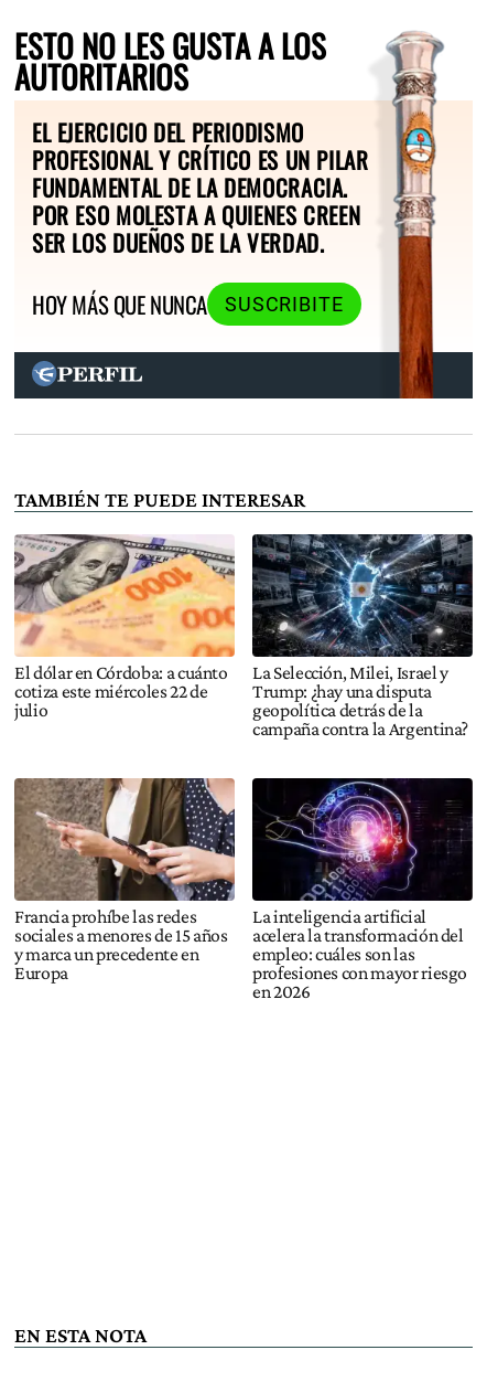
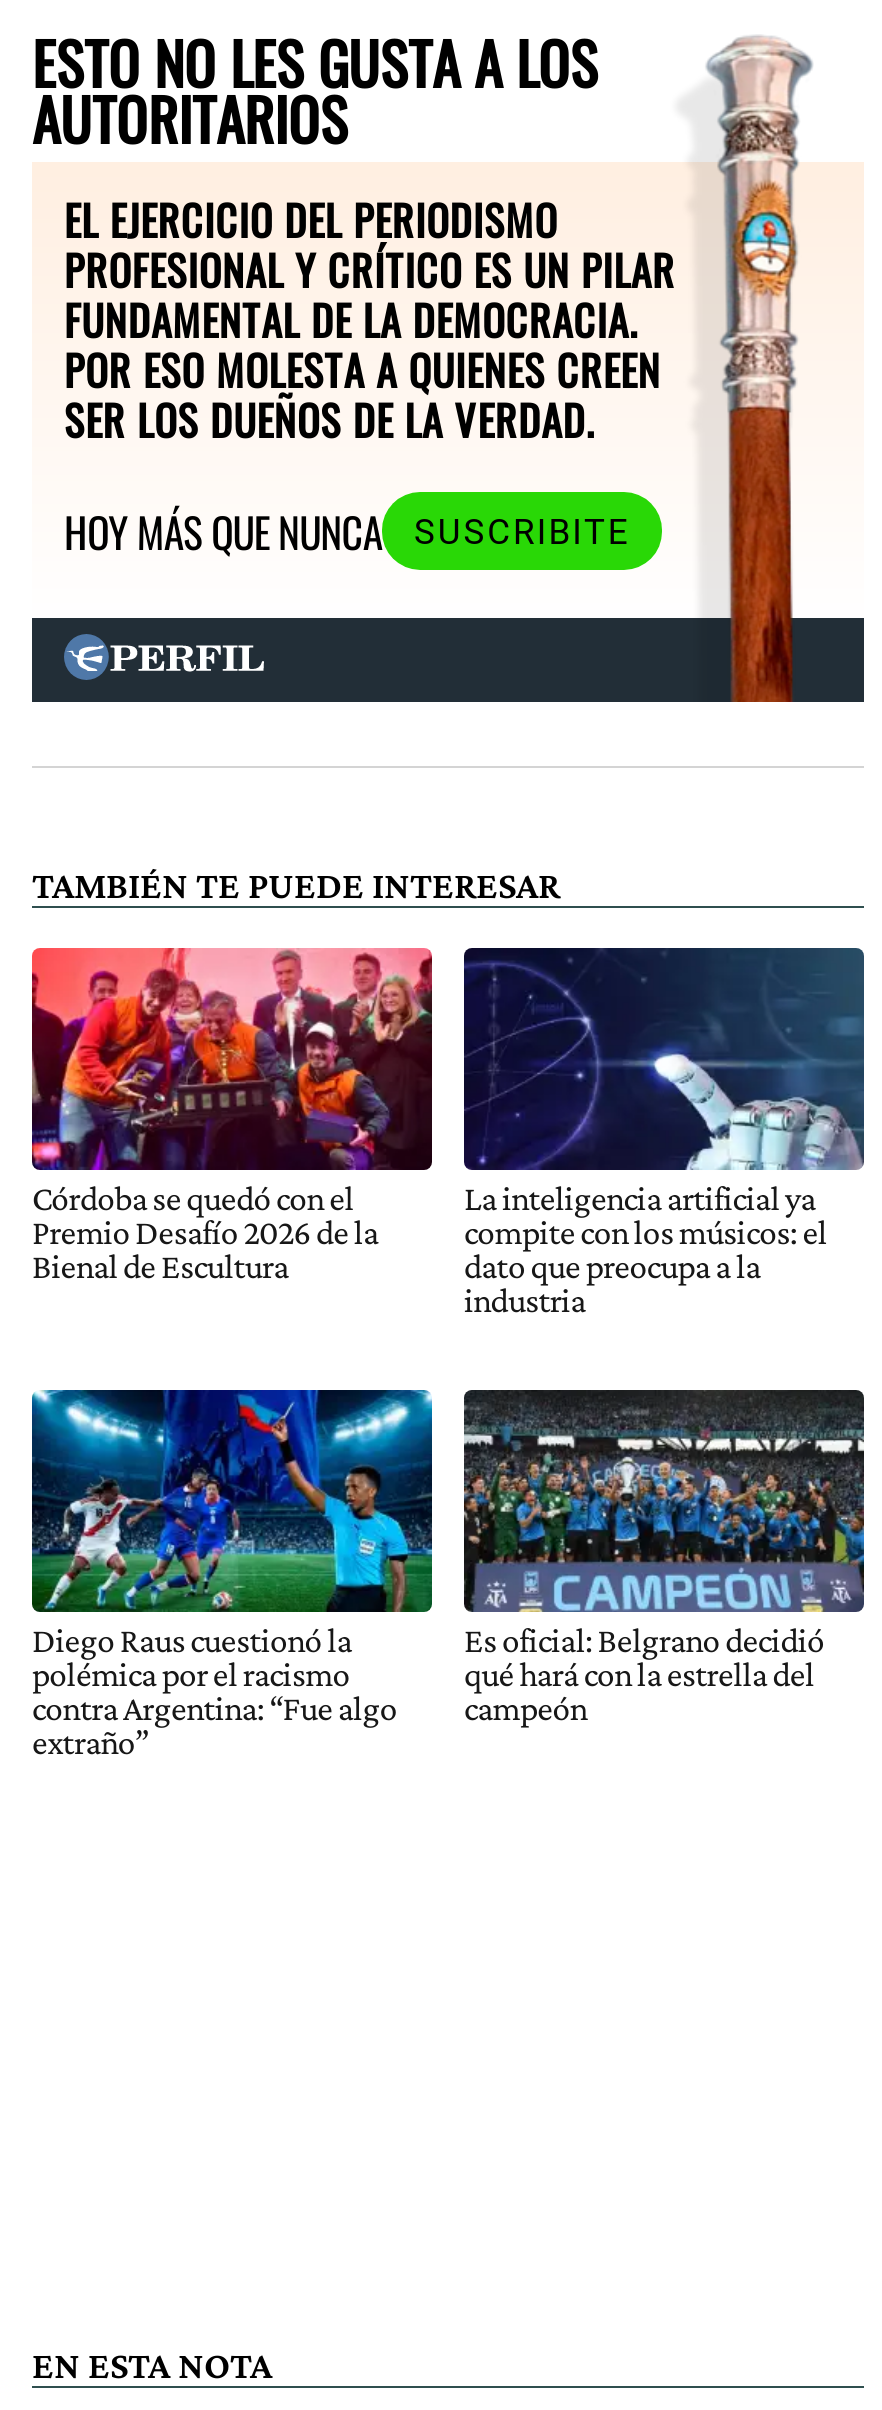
[13,533,236,721] [image] | El dólar en Córdoba: a cuánto | cotiza este miércoles 22 de | julio -> [30,946,434,1286] [image] | Córdoba se quedó con el | Premio Desafío 2026 de la | Bienal de Escultura
[252,534,473,739] [image] | La Selección, Milei, Israel y | Trump: ¿hay una disputa | geopolítica detrás de la | campaña contra la Argentina? -> [464,948,864,1320] [image] | La inteligencia artificial ya | compite con los músicos: el | dato que preocupa a la | industria
[13,777,236,984] [image] | Francia prohíbe las redes | sociales a menores de 15 años | y marca un precedente en | Europa -> [30,1388,434,1762] [image] | Diego Raus cuestionó la | polémica por el racismo | contra Argentina: “Fue algo | extraño”
[252,780,473,1003] [image] | La inteligencia artificial | acelera la transformación del | empleo: cuáles son las | profesiones con mayor riesgo | en 2026 -> [462,1392,866,1728] [image] | Es oficial: Belgrano decidió | qué hará con la estrella del | campeón

